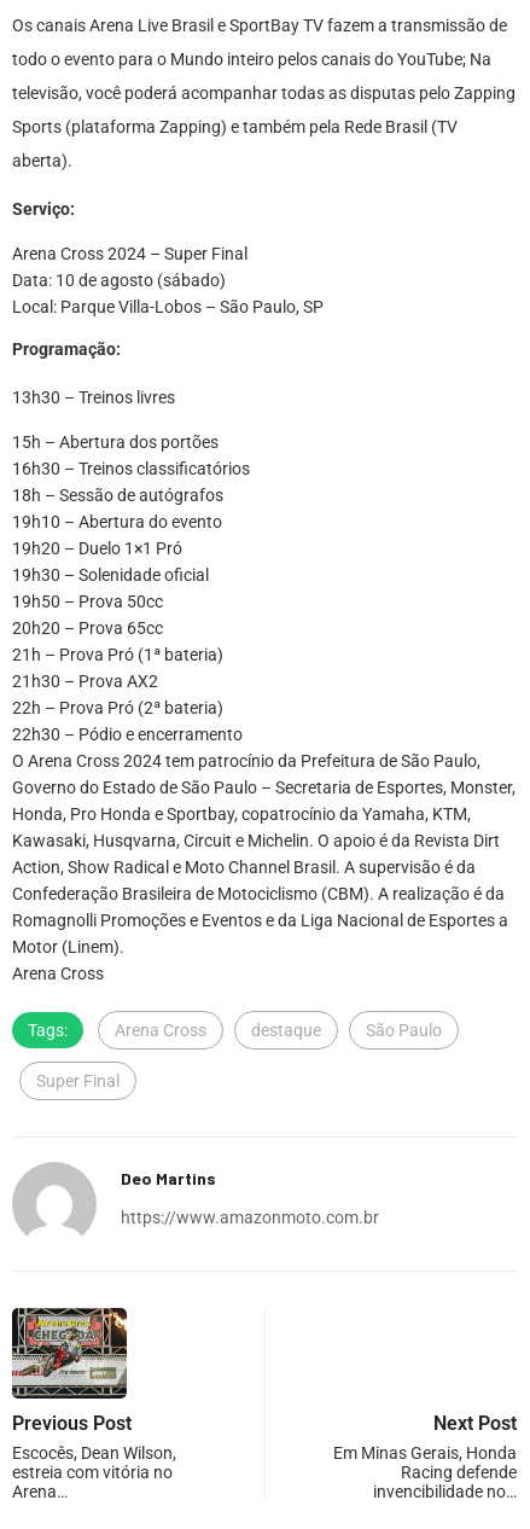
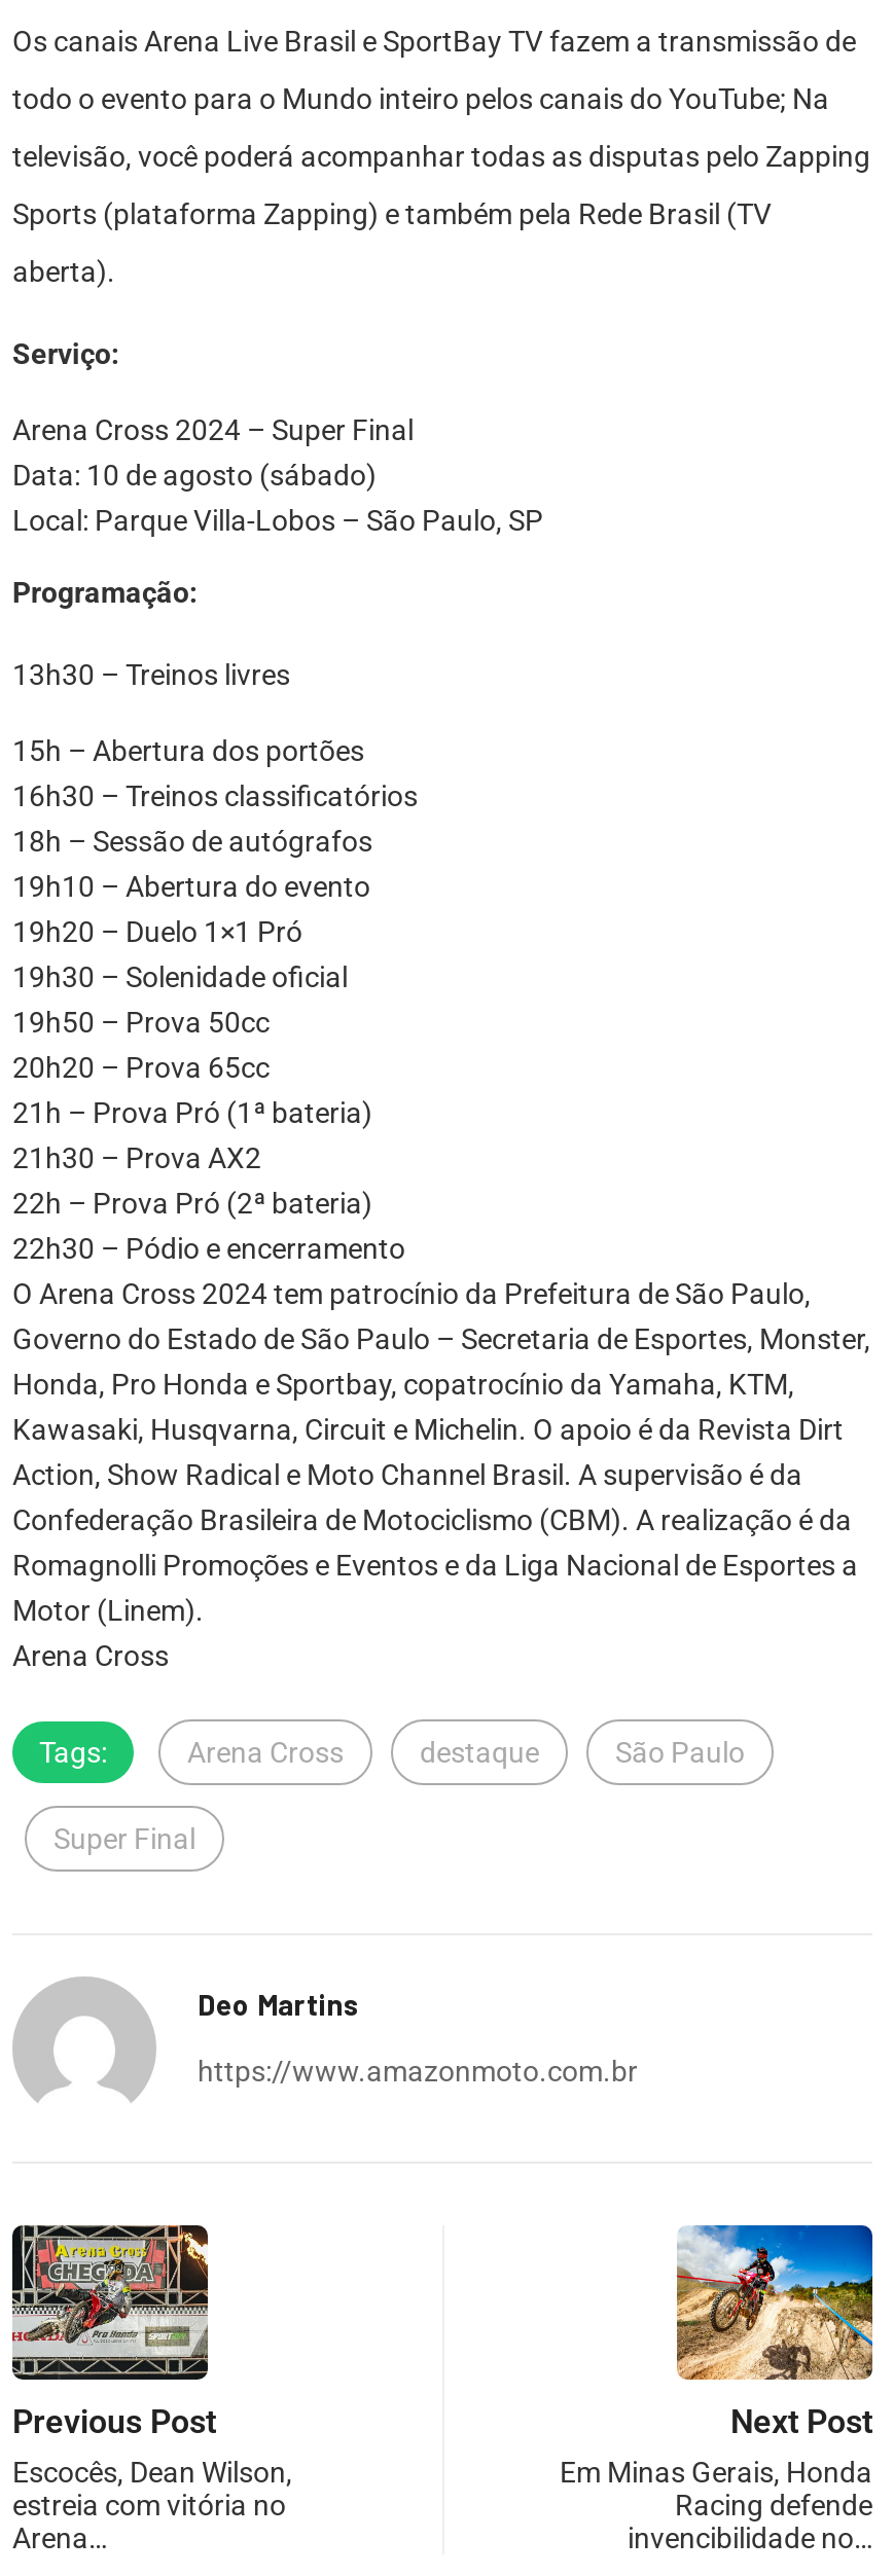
none -> [675,2223,874,2382] [image]

